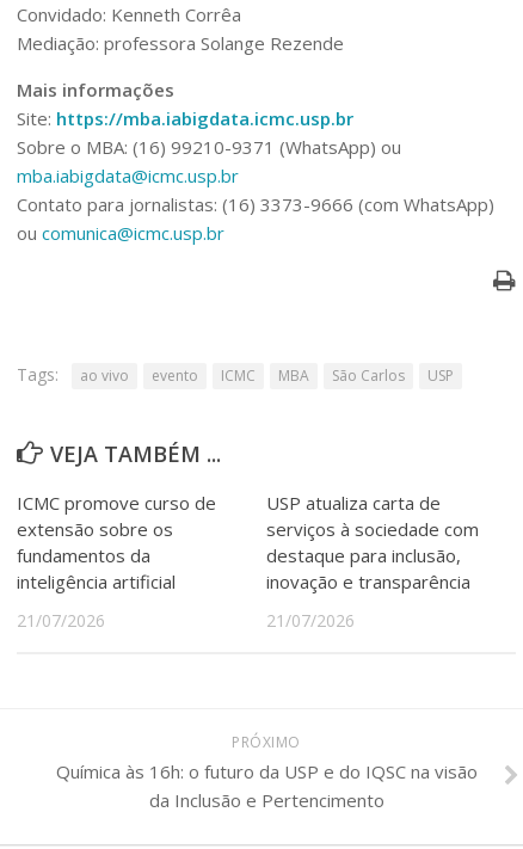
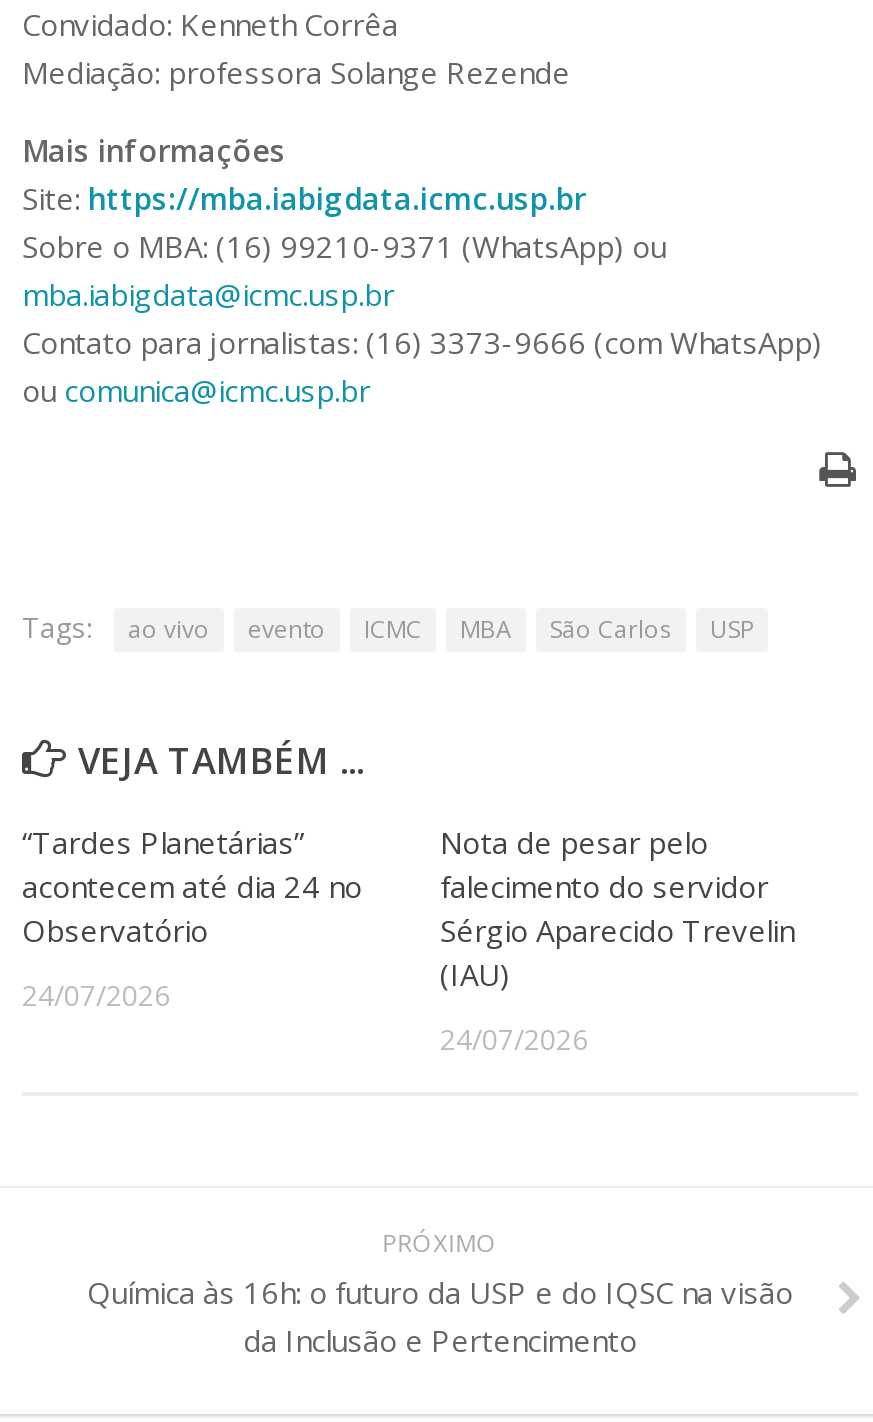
[17,491,216,593] ICMC promove curso de | extensão sobre os | fundamentos da | inteligência artificial -> [22,822,362,950] “Tardes Planetárias” | acontecem até dia 24 no | Observatório
[266,491,479,593] USP atualiza carta de | serviços à sociedade com | destaque para inclusão, | inovação e transparência -> [440,822,794,994] Nota de pesar pelo | falecimento do servidor | Sérgio Aparecido Trevelin | (IAU)
[17,609,105,631] 21/07/2026 -> [22,976,170,1014] 24/07/2026
[266,609,355,631] 21/07/2026 -> [440,1020,588,1058] 24/07/2026

